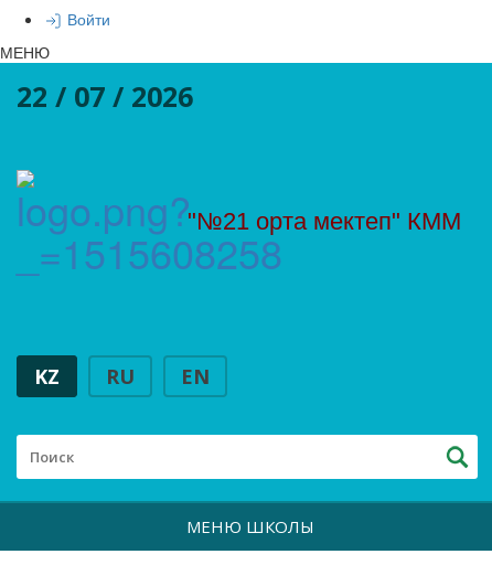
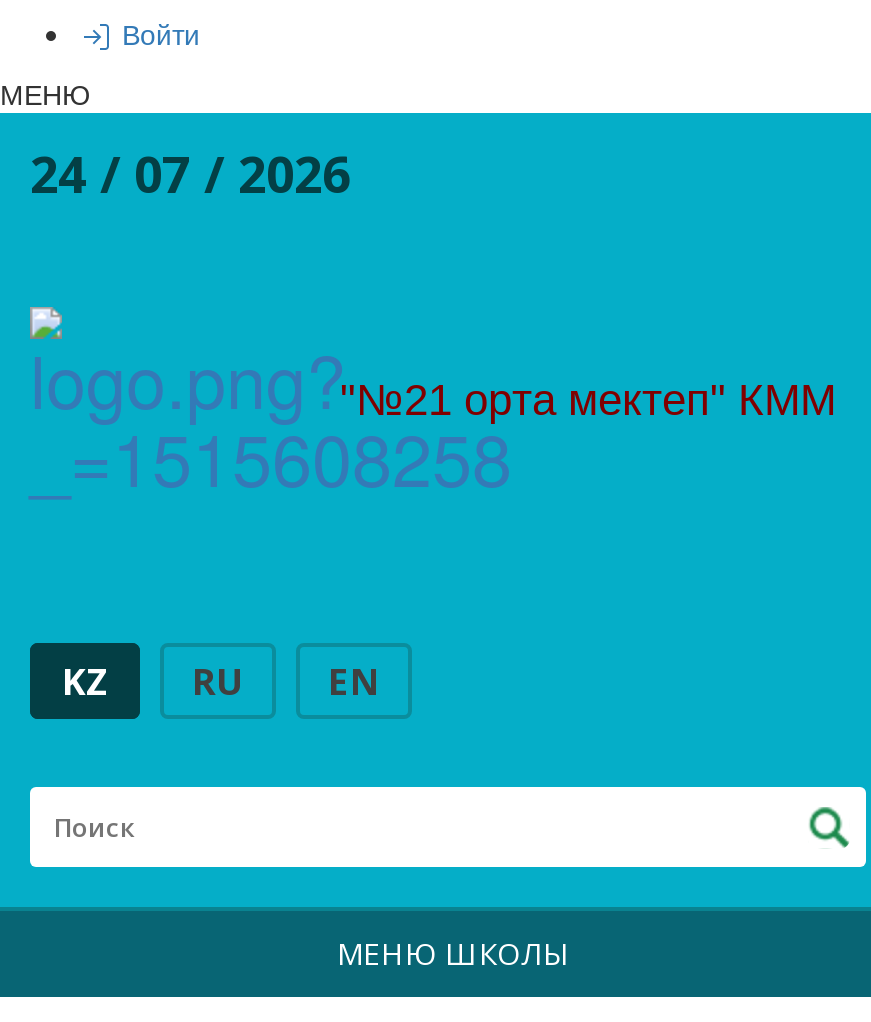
[17,78,193,115] 22 / 07 / 2026 -> [30,140,350,208] 24 / 07 / 2026

